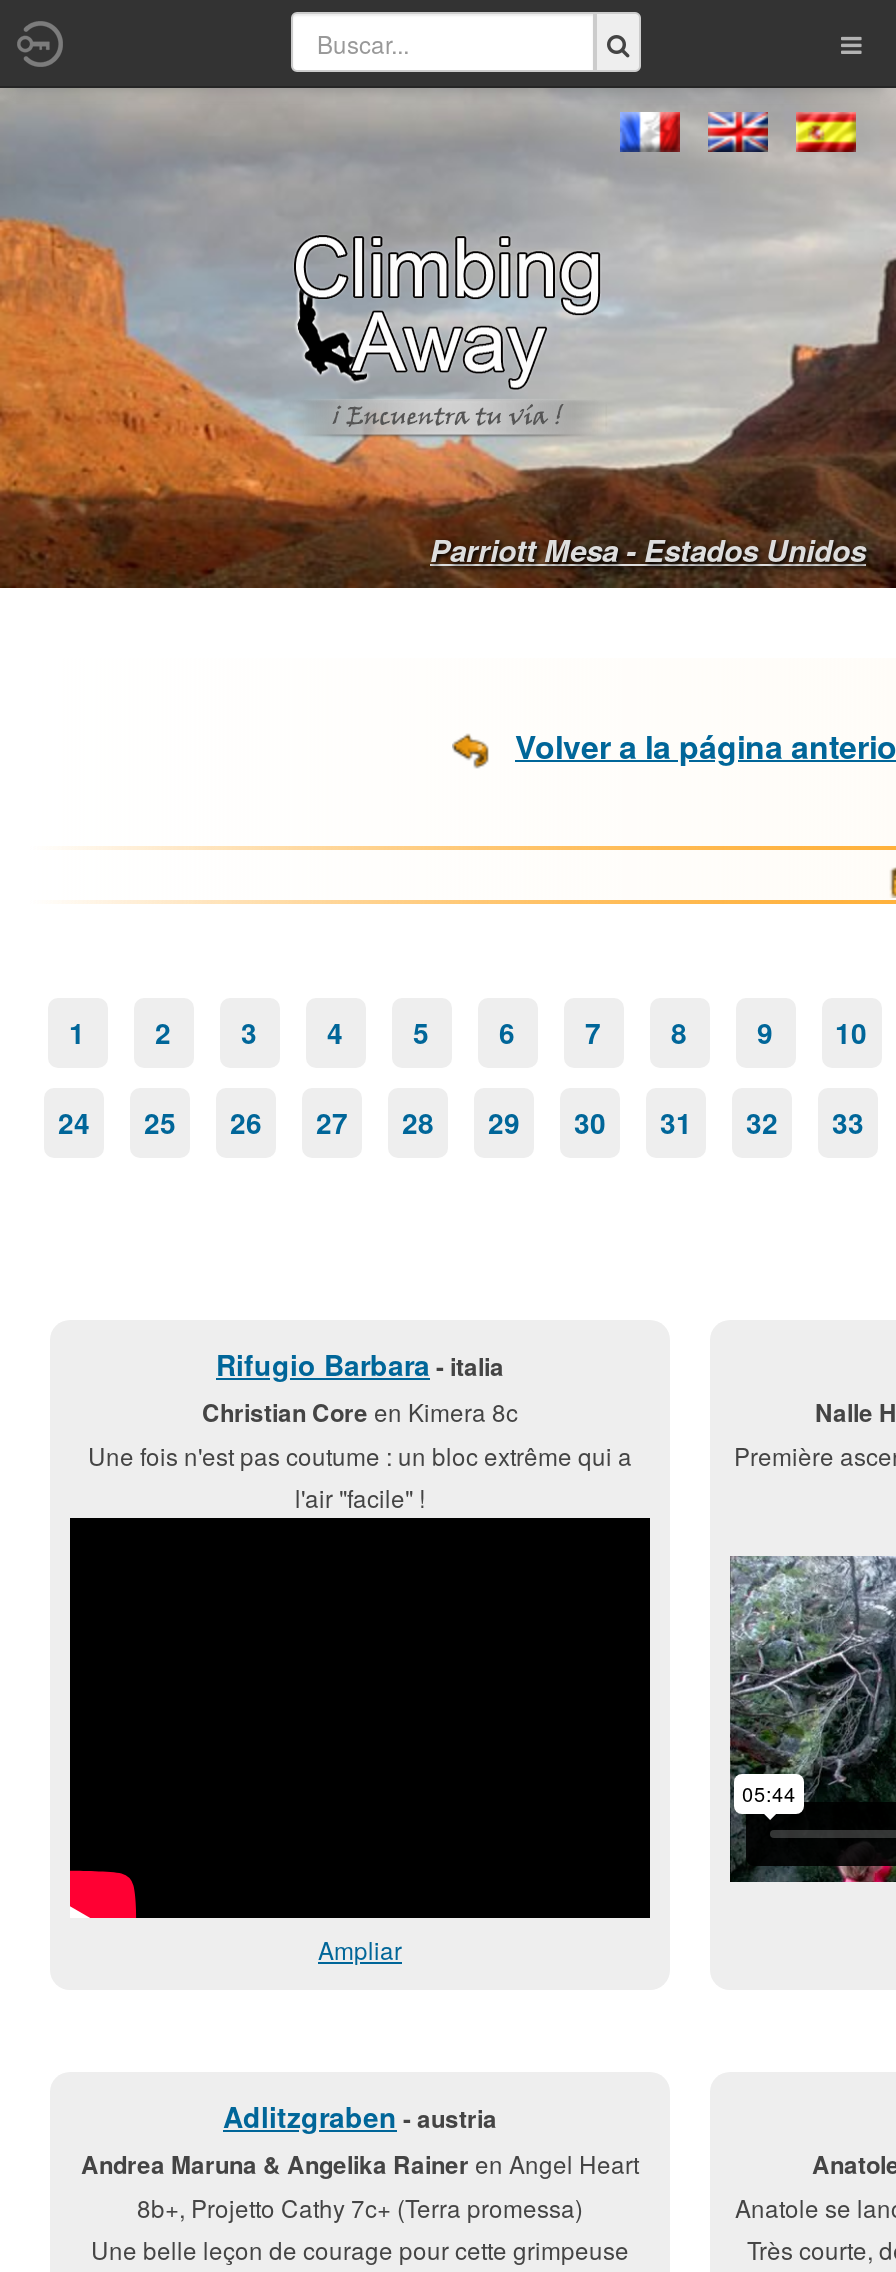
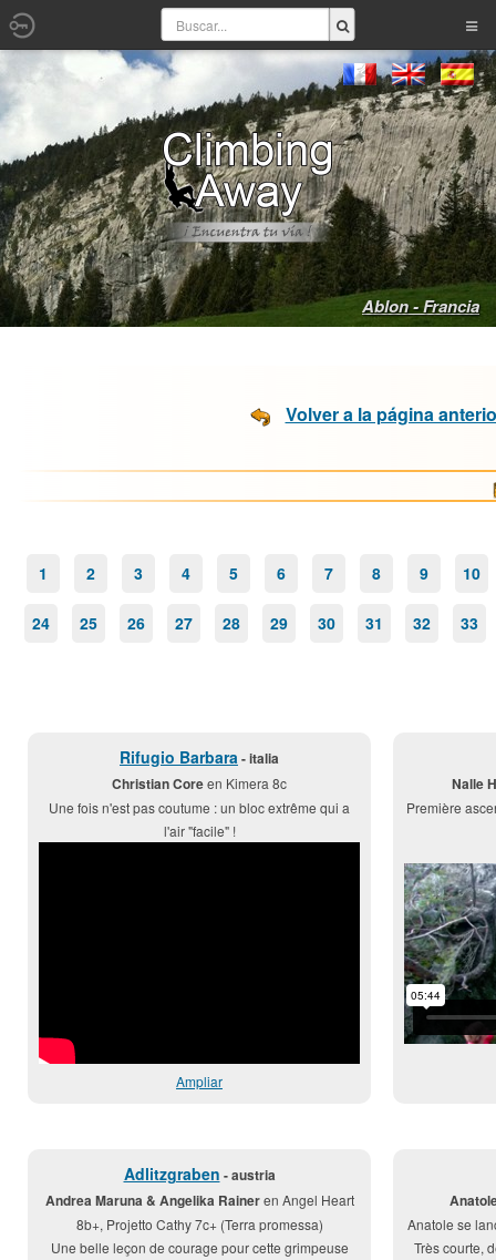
[6,88,890,588] [image] | Parriott Mesa - Estados Unidos -> [3,50,493,327] [image] | Ablon - Francia

